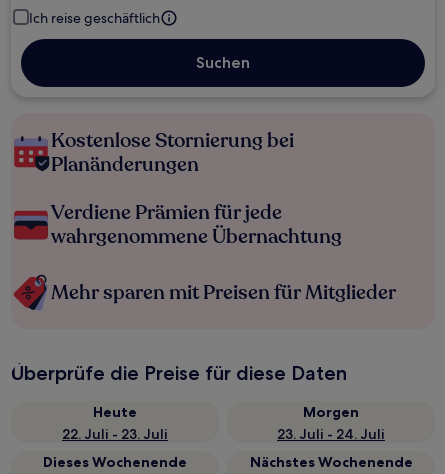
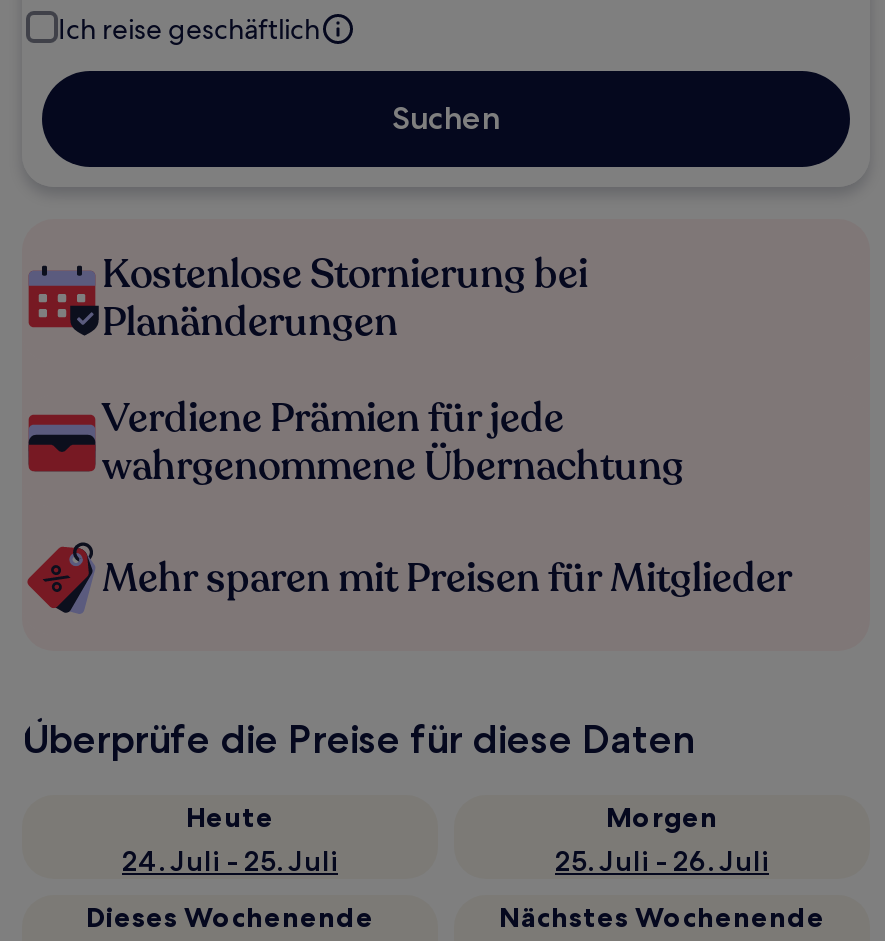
[62,425,168,443] 22. Juli - 23. Juli -> [122,843,338,879] 24. Juli - 25. Juli
[277,425,385,443] 23. Juli - 24. Juli -> [555,843,769,879] 25. Juli - 26. Juli

